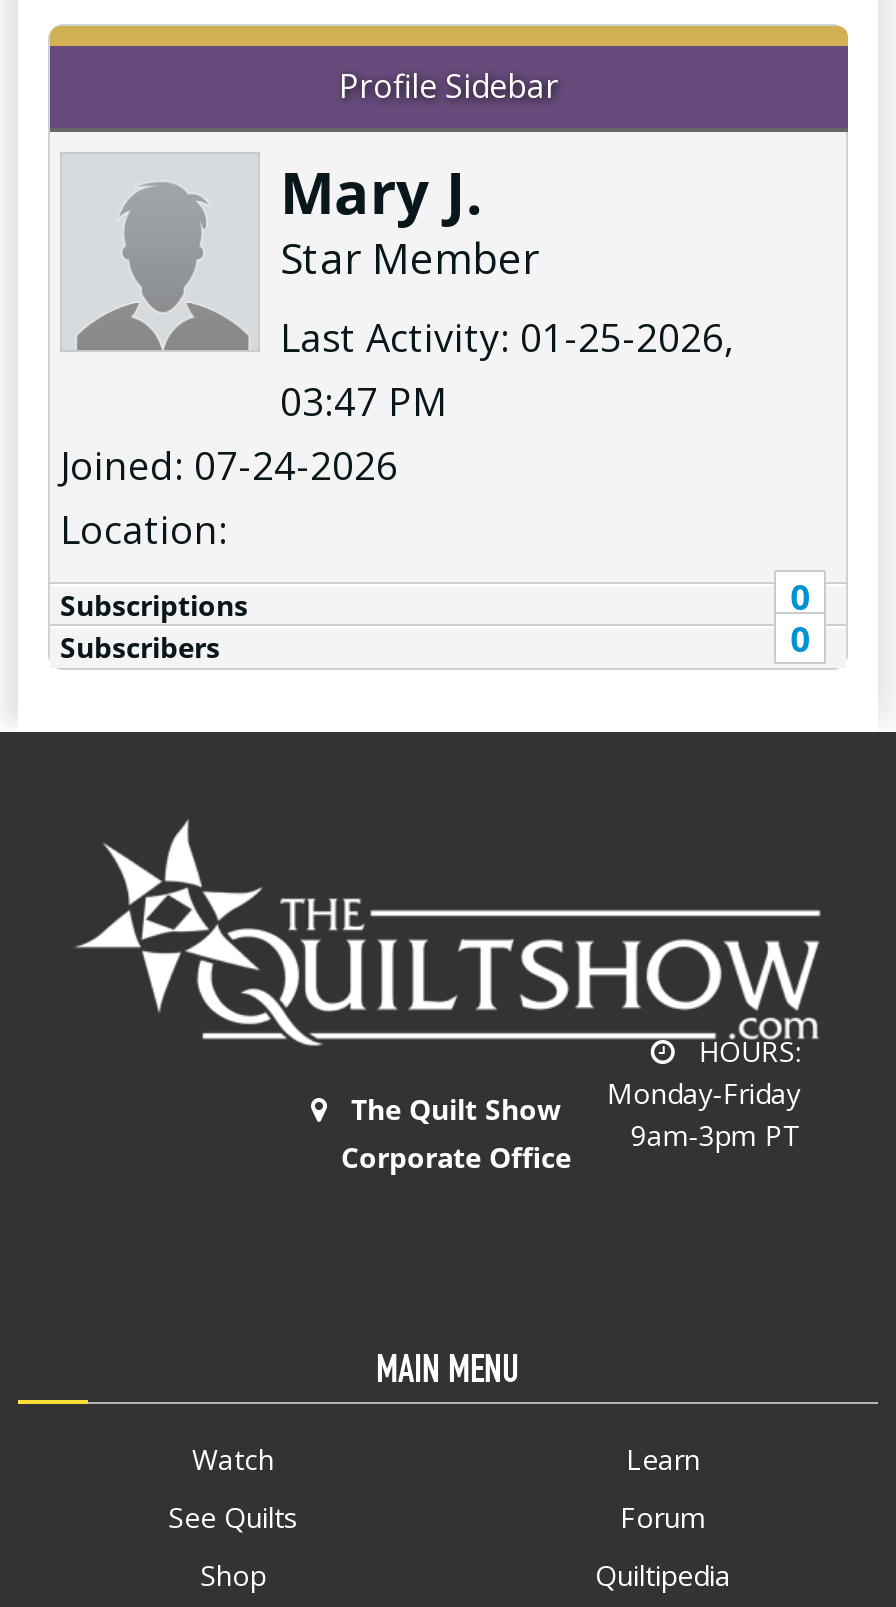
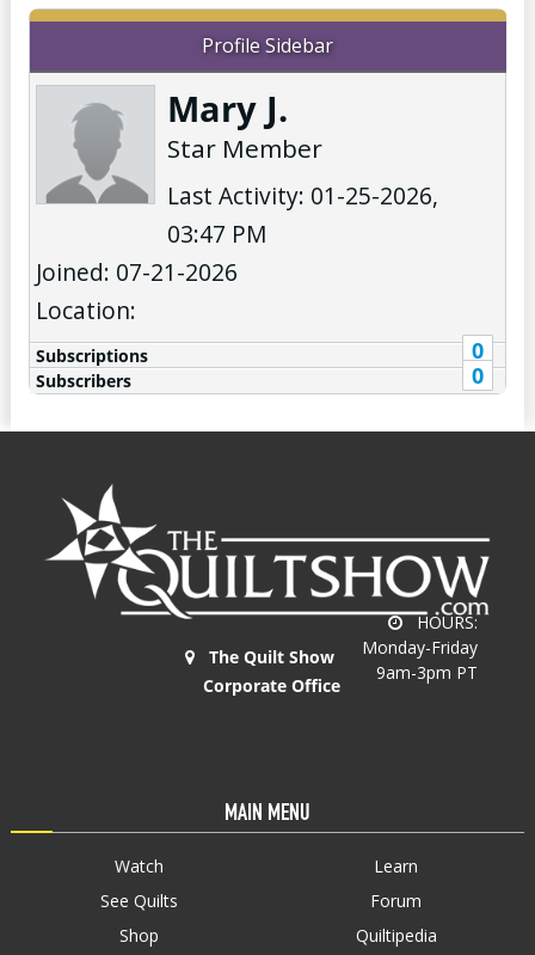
[60,439,398,493] Joined: 07-24-2026 -> [36,256,238,288] Joined: 07-21-2026

